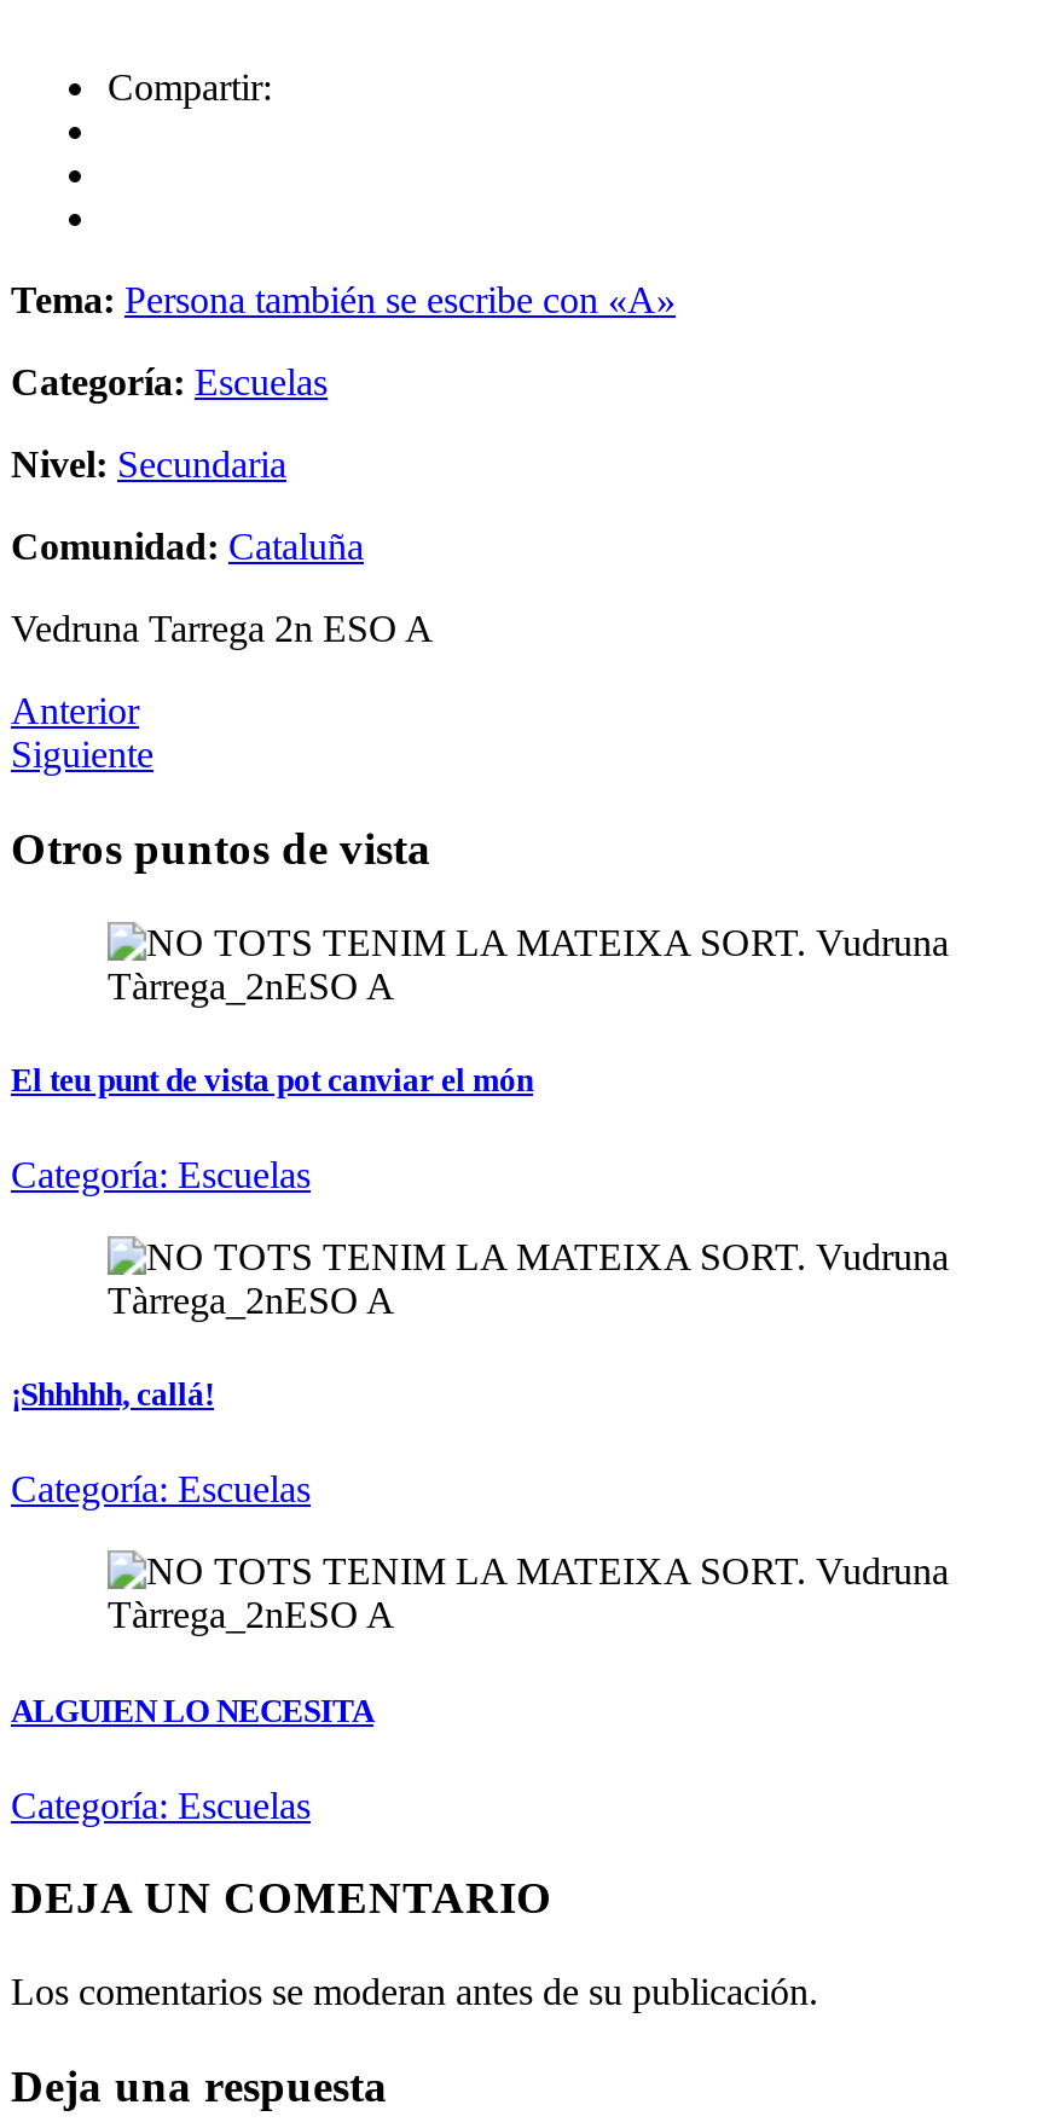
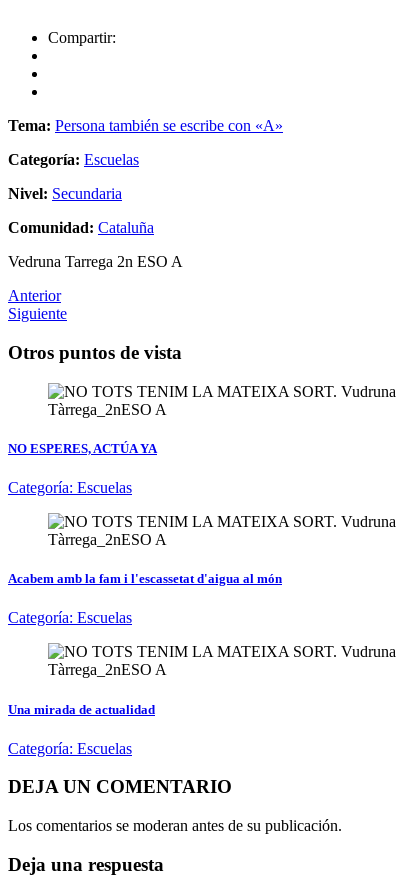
[11,1062,533,1098] El teu punt de vista pot canviar el món -> [8,441,157,456] NO ESPERES, ACTÚA YA
[11,1377,214,1413] ¡Shhhhh, callá! -> [8,571,282,586] Acabem amb la fam i l'escassetat d'aigua al món
[11,1692,373,1728] ALGUIEN LO NECESITA -> [8,701,155,716] Una mirada de actualidad

